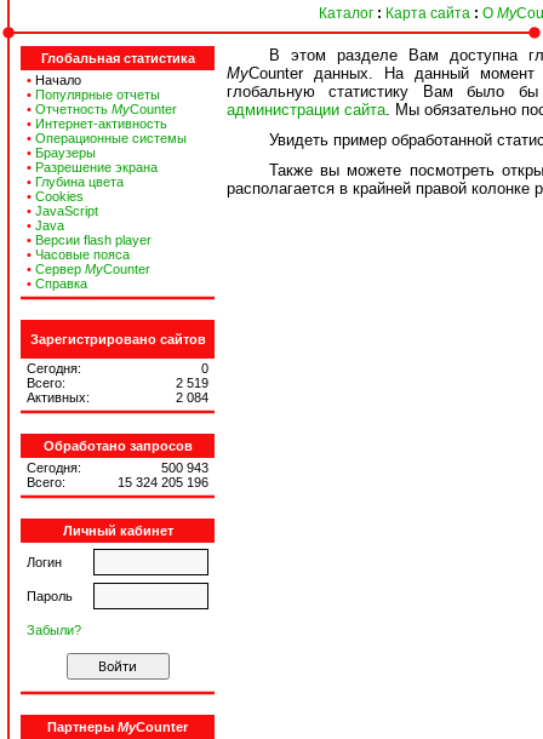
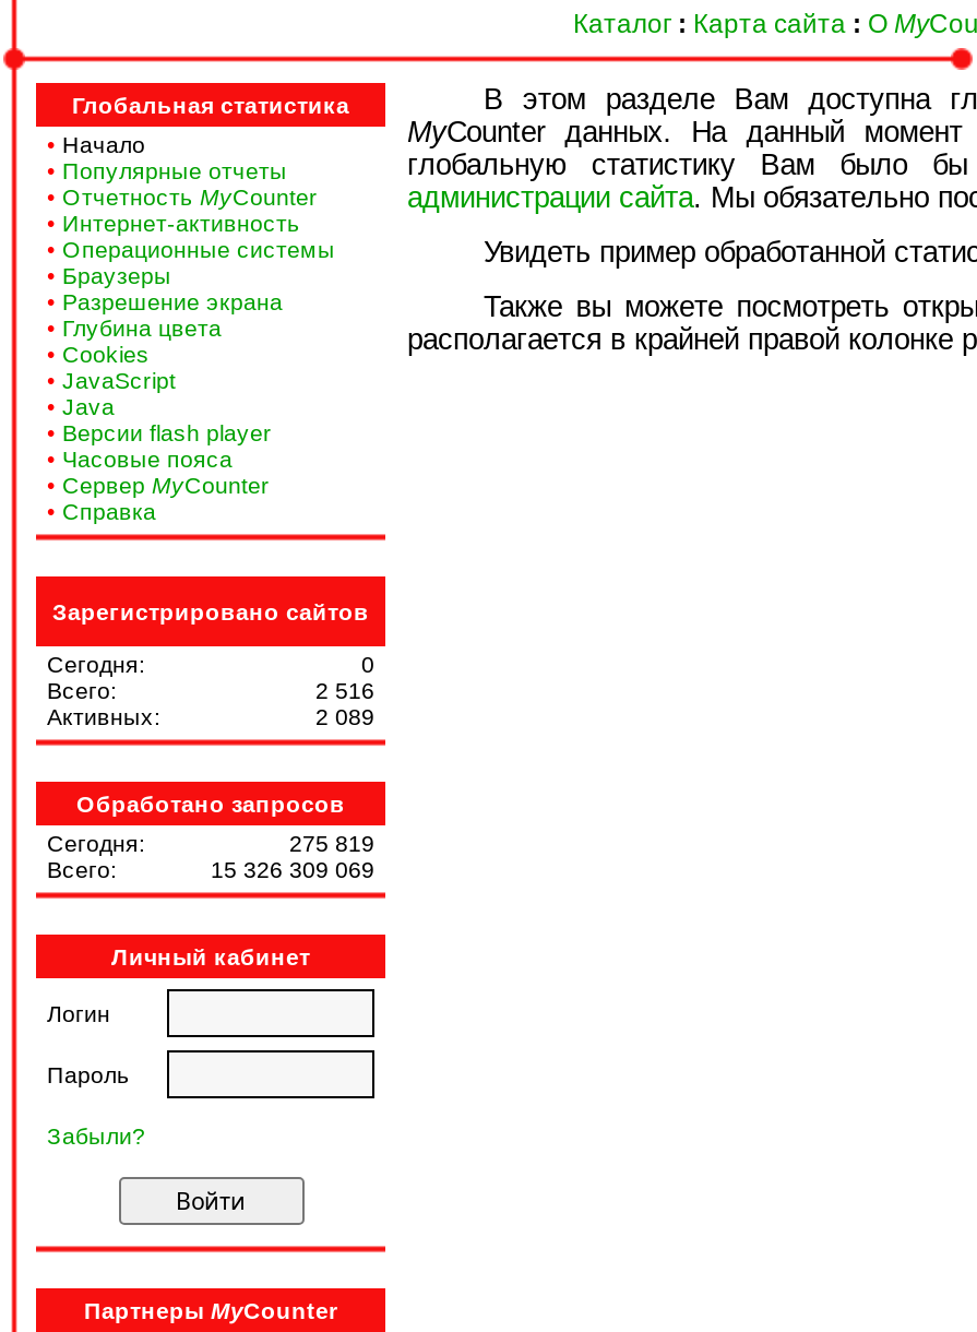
[176,376,208,390] 2 519 -> [315,677,374,703] 2 516
[176,390,208,405] 2 084 -> [315,703,374,729] 2 089
[161,460,208,475] 500 943 -> [289,830,374,856] 275 819
[118,475,208,489] 15 324 205 196 -> [211,856,374,882] 15 326 309 069

